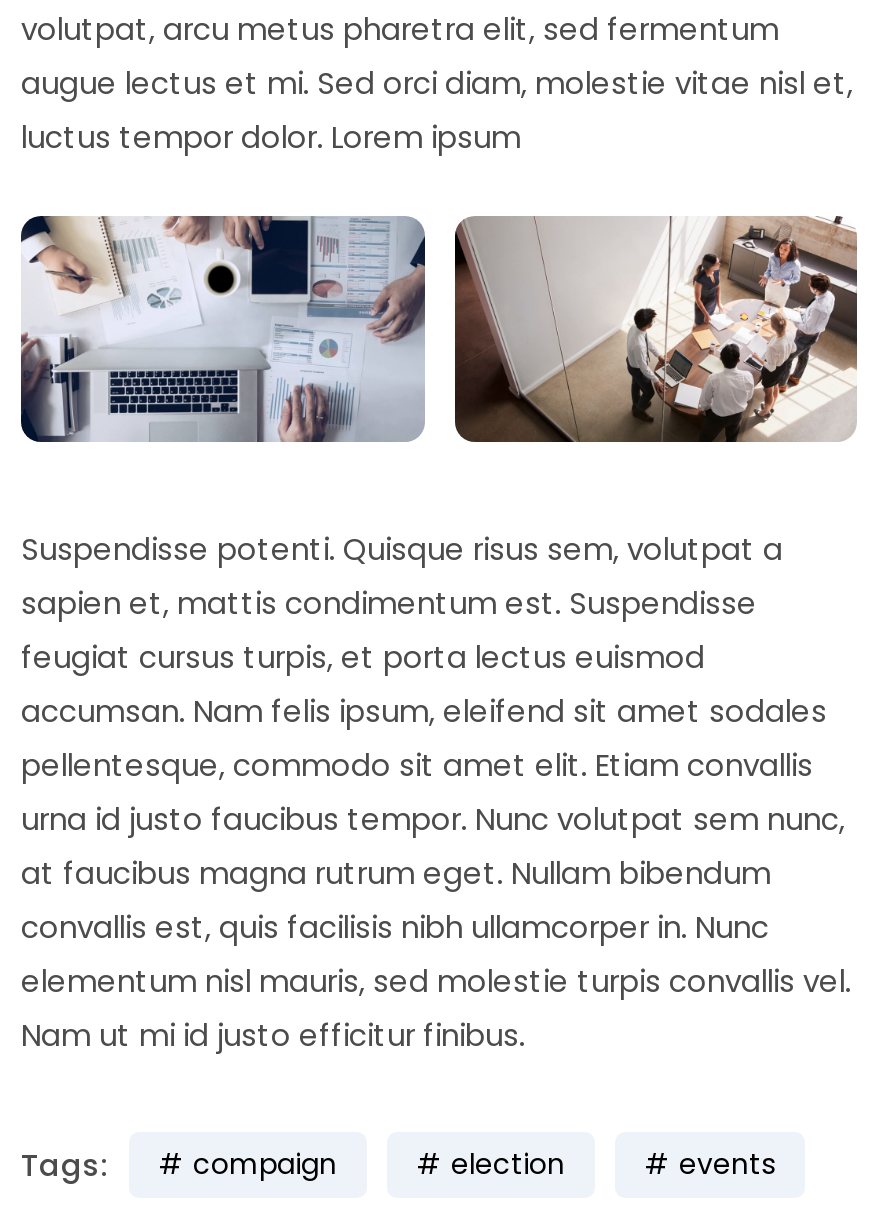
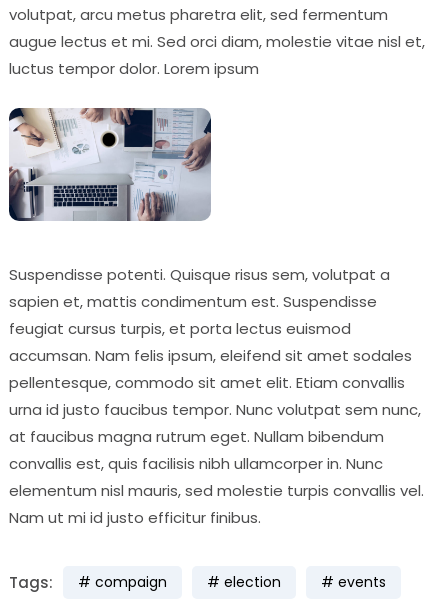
[453,214,859,444] [image] -> none

